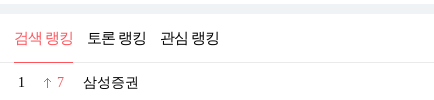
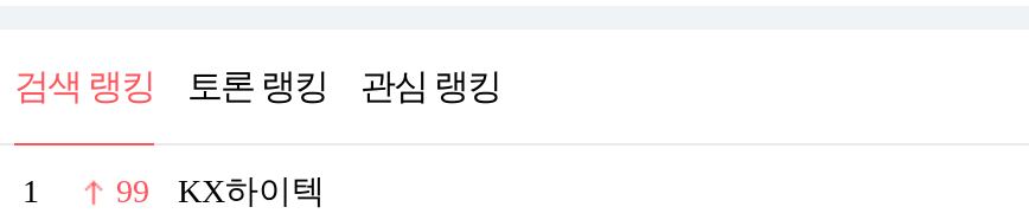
[57,75,139,90] 7 | 삼성증권 -> [116,174,325,209] 99 | KX하이텍

